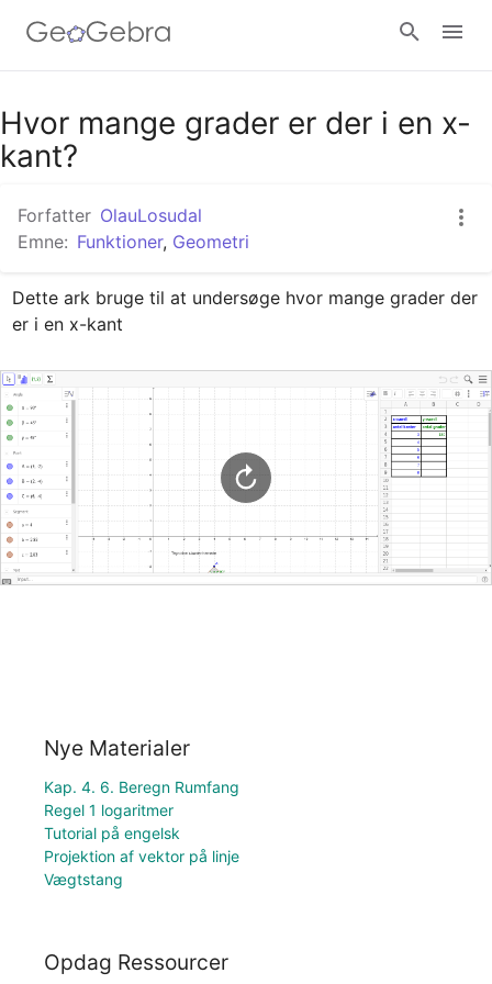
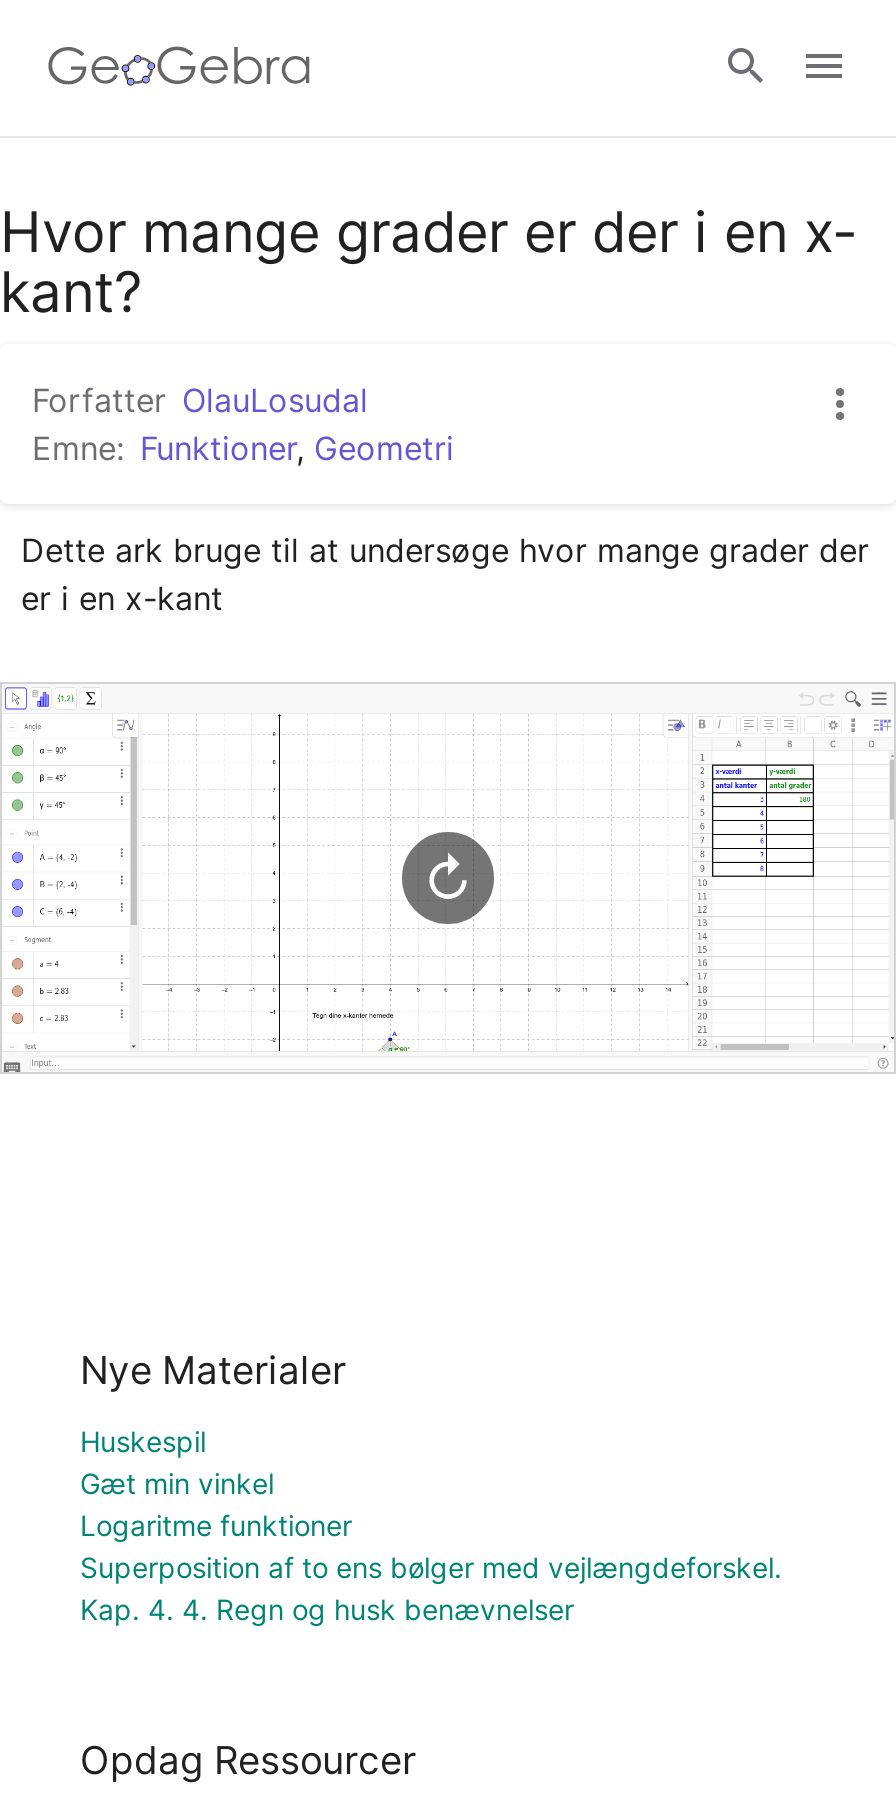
[44,777,239,888] Kap. 4. 6. Beregn Rumfang | Regel 1 logaritmer | Tutorial på engelsk | Projektion af vektor på linje | Vægtstang -> [80,1424,782,1626] Huskespil | Gæt min vinkel | Logaritme funktioner | Superposition af to ens bølger med vejlængdeforskel. | Kap. 4. 4. Regn og husk benævnelser

